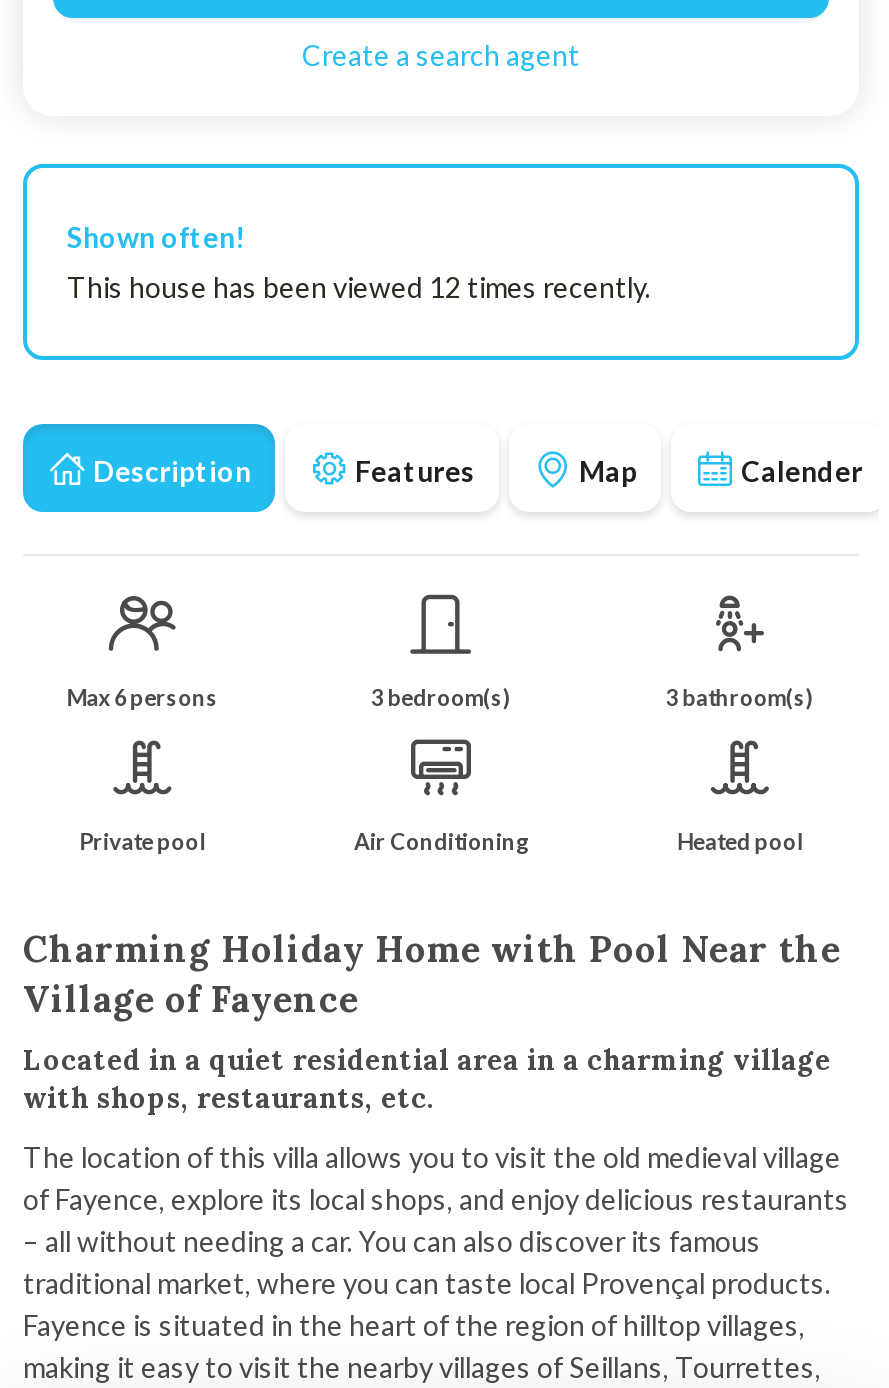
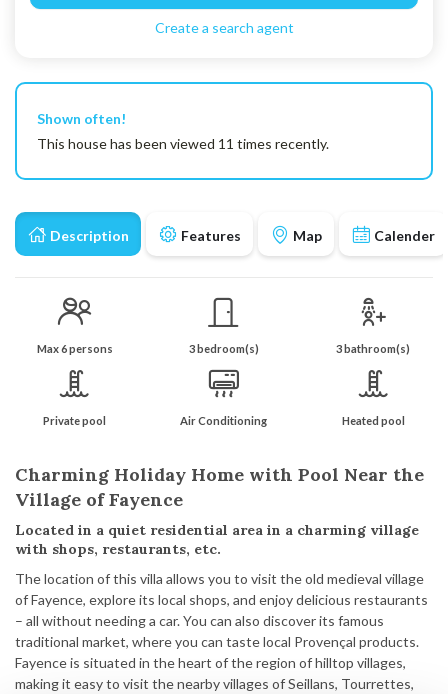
[67,270,651,304] This house has been viewed 12 times recently. -> [37,135,329,152] This house has been viewed 11 times recently.

